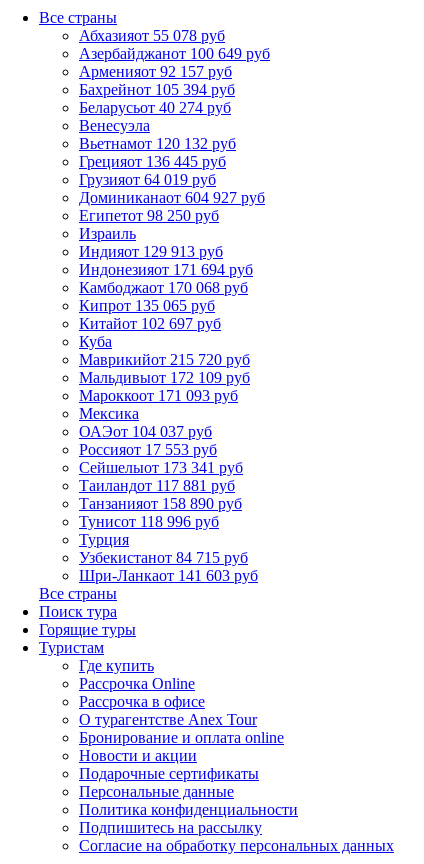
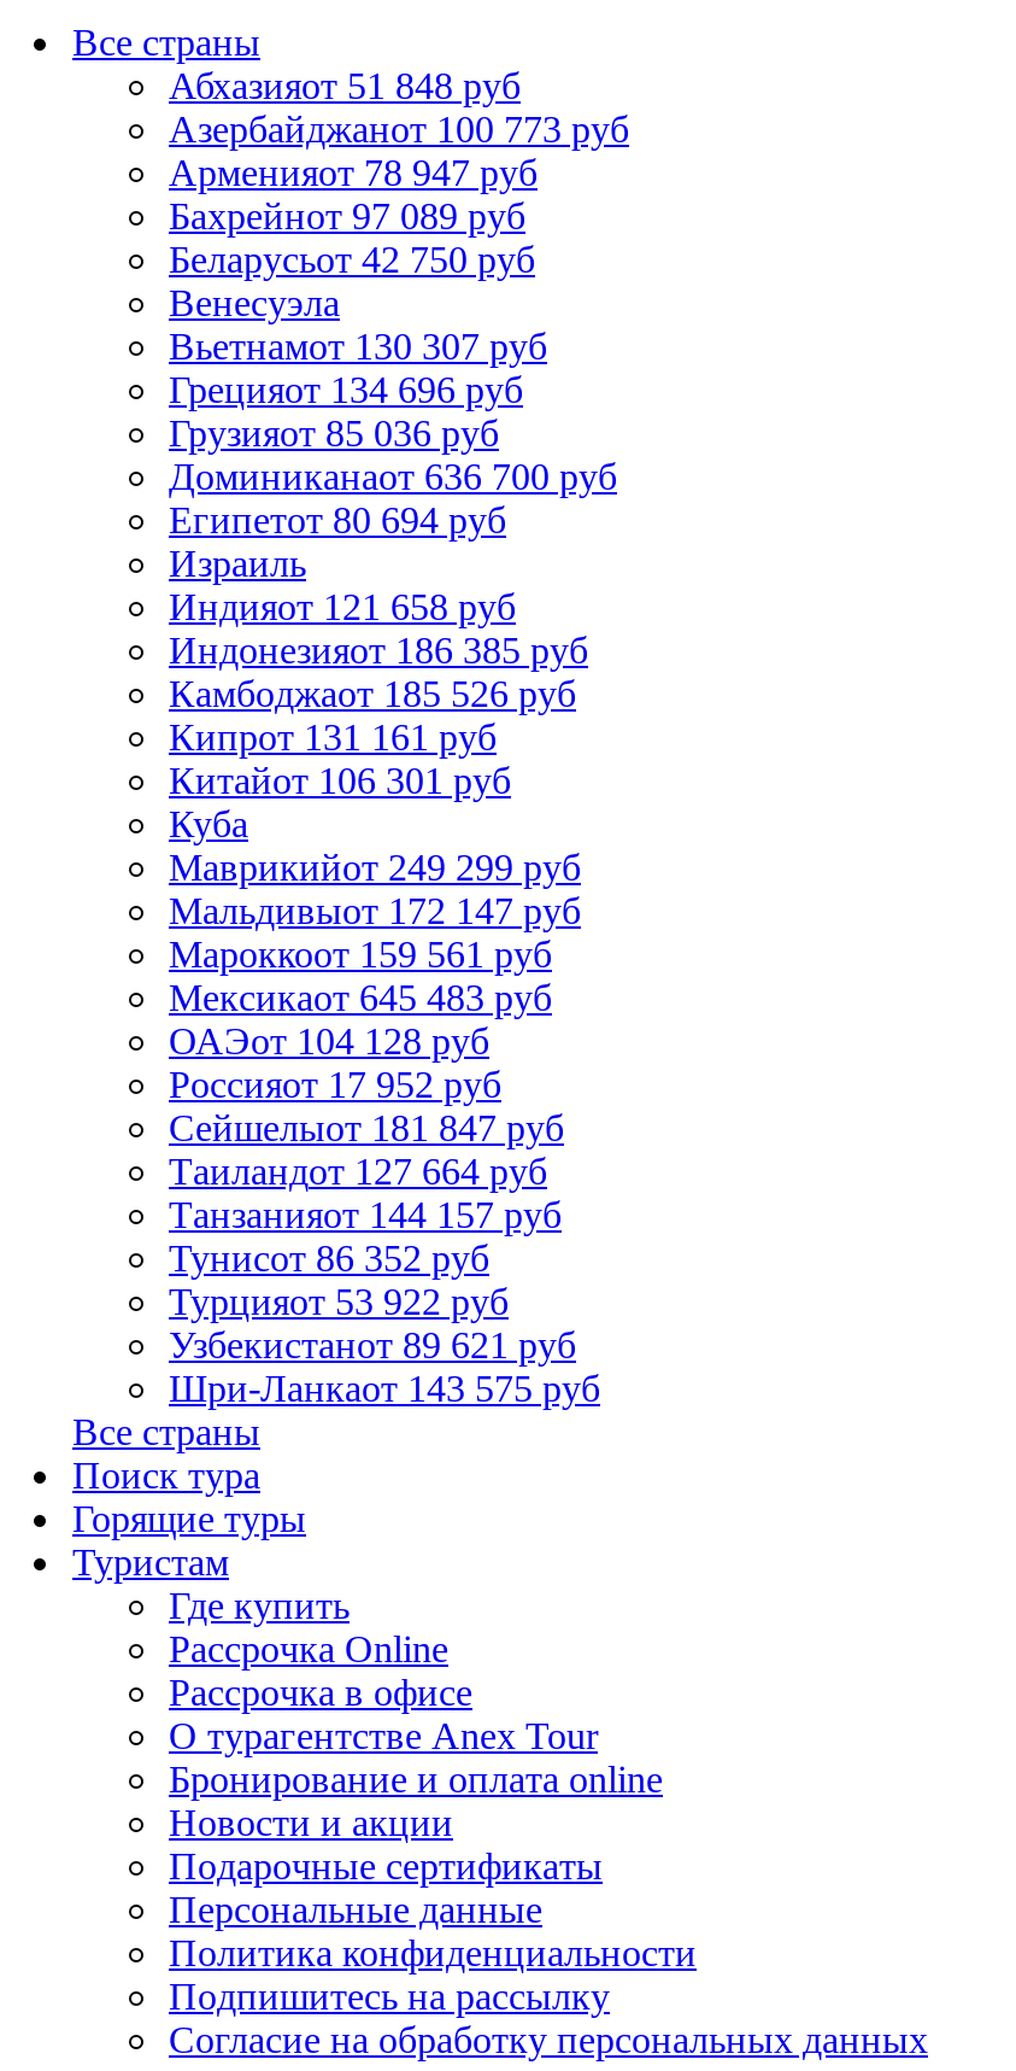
[79,27,225,44] Абхазияот 55 078 руб -> [169,65,521,106] Абхазияот 51 848 руб
[79,45,270,62] Азербайджанот 100 649 руб -> [169,109,629,150] Азербайджанот 100 773 руб
[79,63,232,80] Арменияот 92 157 руб -> [169,152,538,193] Арменияот 78 947 руб
[79,81,235,98] Бахрейнот 105 394 руб -> [169,195,525,236] Бахрейнот 97 089 руб
[79,99,231,116] Беларусьот 40 274 руб -> [169,239,535,280] Беларусьот 42 750 руб
[79,135,236,152] Вьетнамот 120 132 руб -> [169,326,547,367] Вьетнамот 130 307 руб
[79,153,226,170] Грецияот 136 445 руб -> [169,369,523,410] Грецияот 134 696 руб
[79,171,216,188] Грузияот 64 019 руб -> [169,413,499,454] Грузияот 85 036 руб
[79,189,265,206] Доминиканаот 604 927 руб -> [169,456,617,497] Доминиканаот 636 700 руб
[79,207,219,224] Египетот 98 250 руб -> [169,499,506,540] Египетот 80 694 руб
[79,243,223,260] Индияот 129 913 руб -> [169,586,516,627] Индияот 121 658 руб
[79,261,253,278] Индонезияот 171 694 руб -> [169,630,588,671] Индонезияот 186 385 руб
[79,279,248,296] Камбоджаот 170 068 руб -> [169,673,576,714] Камбоджаот 185 526 руб
[79,297,215,314] Кипрот 135 065 руб -> [169,716,497,757] Кипрот 131 161 руб
[79,315,221,332] Китайот 102 697 руб -> [169,760,511,801] Китайот 106 301 руб
[79,351,258,584] Маврикийот 215 720 руб | Мальдивыот 172 109 руб | Мароккоот 171 093 руб | Мексика | ОАЭот 104 037 руб | Россияот 17 553 руб | Сейшелыот 173 341 руб | Таиландот 117 881 руб | Танзанияот 158 890 руб | Тунисот 118 996 руб | Турция | Узбекистанот 84 715 руб | Шри-Ланкаот 141 603 руб -> [169,847,600,1409] Маврикийот 249 299 руб | Мальдивыот 172 147 руб | Мароккоот 159 561 руб | Мексикаот 645 483 руб | ОАЭот 104 128 руб | Россияот 17 952 руб | Сейшелыот 181 847 руб | Таиландот 127 664 руб | Танзанияот 144 157 руб | Тунисот 86 352 руб | Турцияот 53 922 руб | Узбекистанот 89 621 руб | Шри-Ланкаот 143 575 руб

